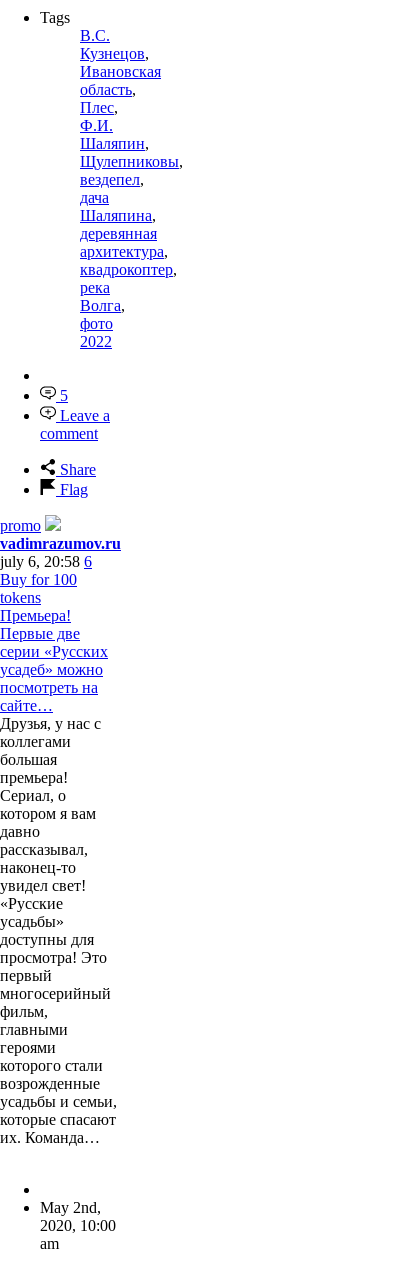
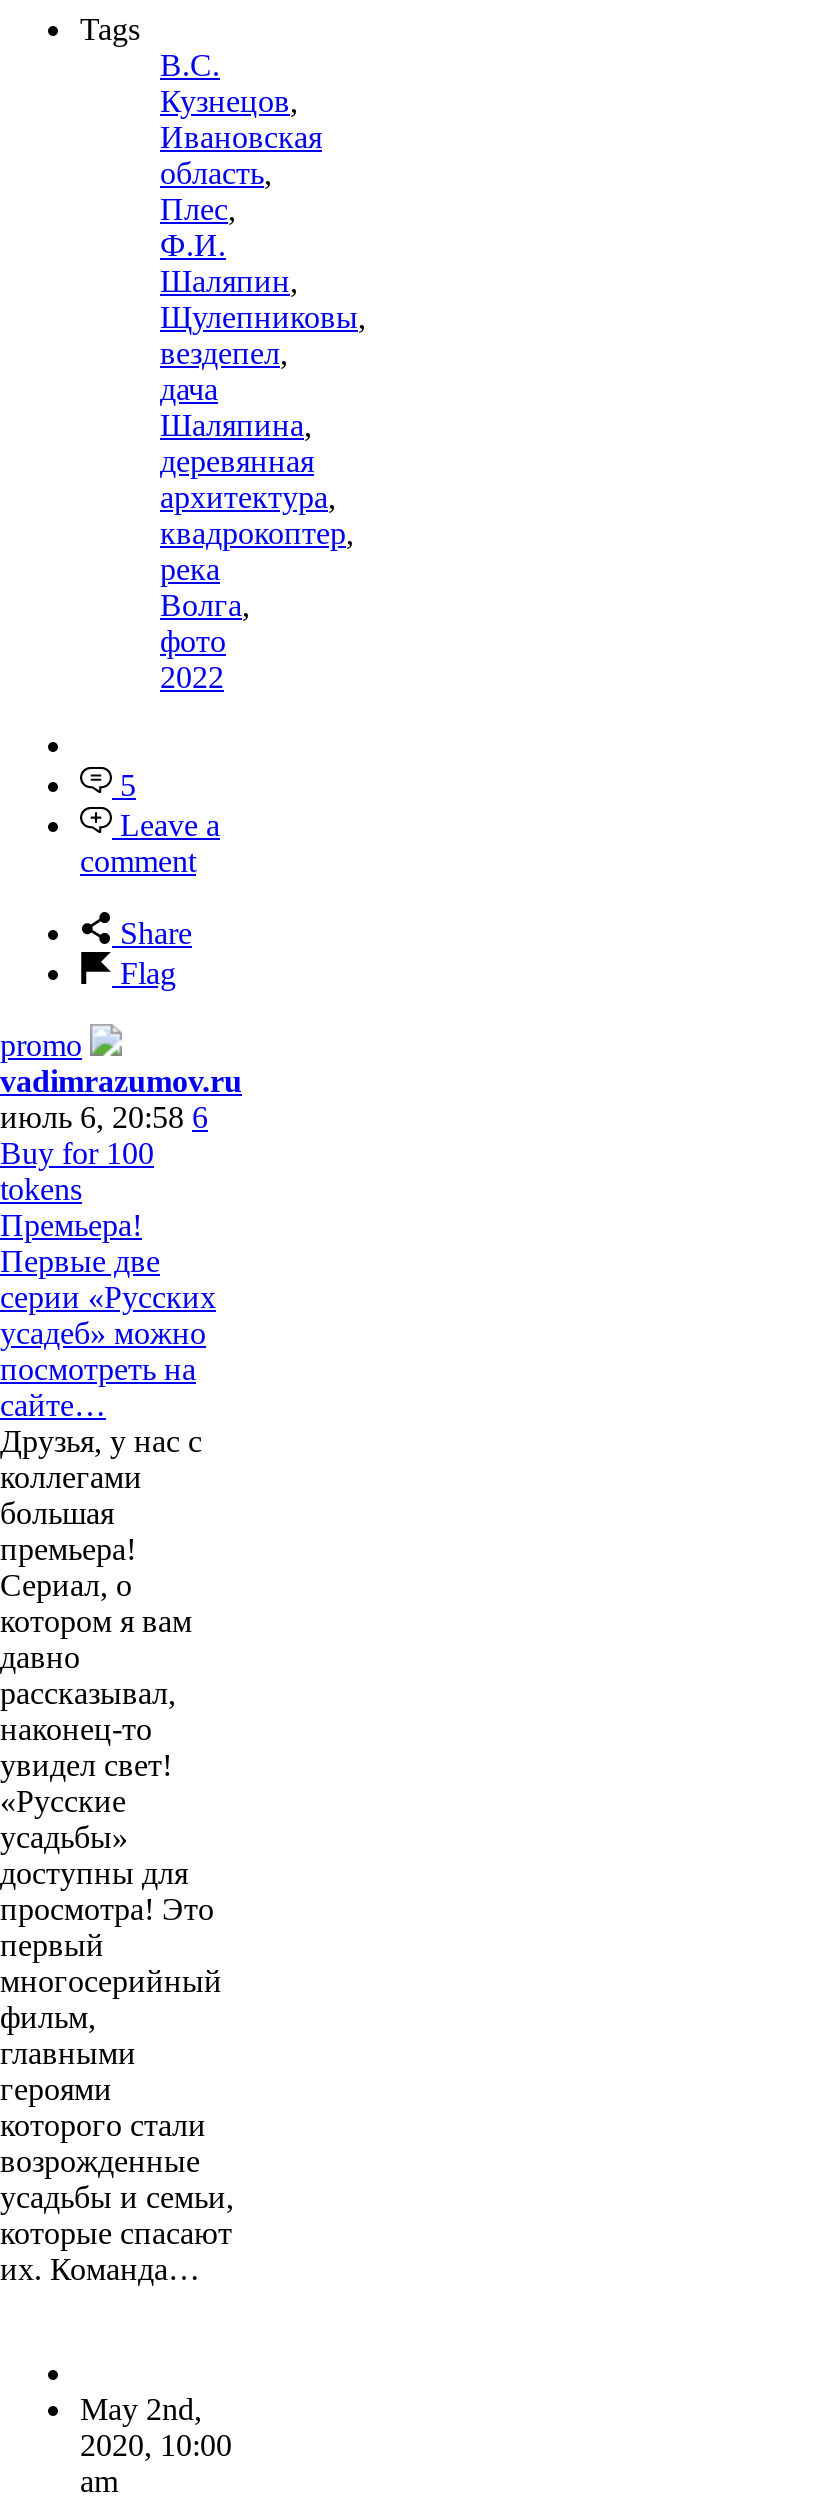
[0,553,92,570] july 6, 20:58 6 -> [0,1101,208,1135] июль 6, 20:58 6

